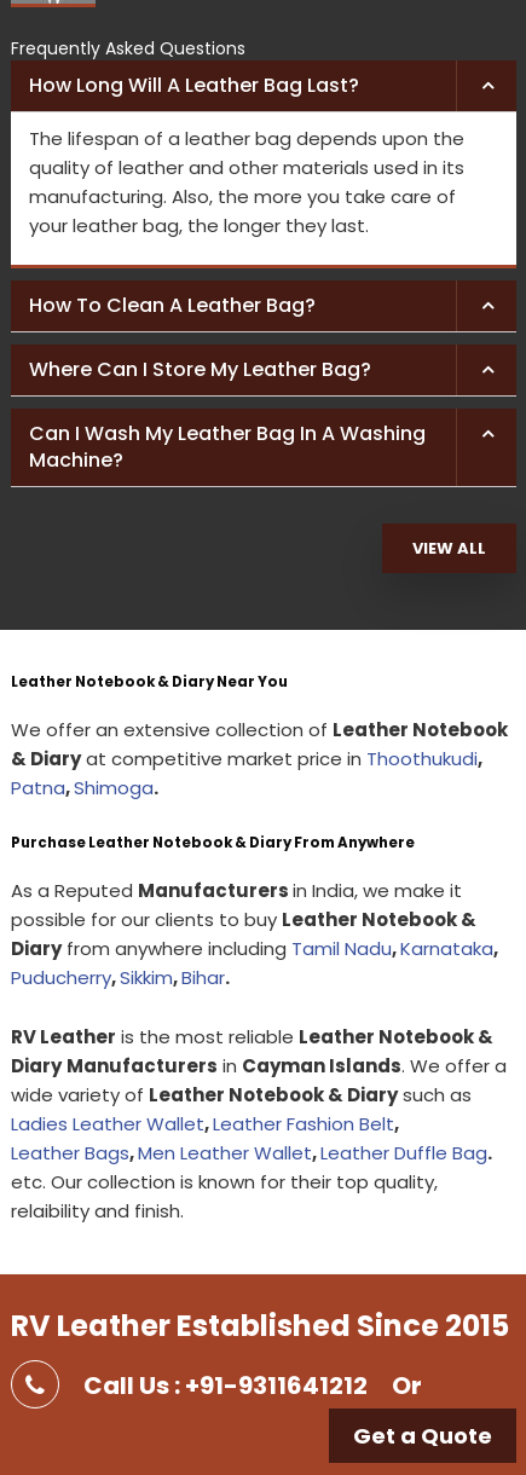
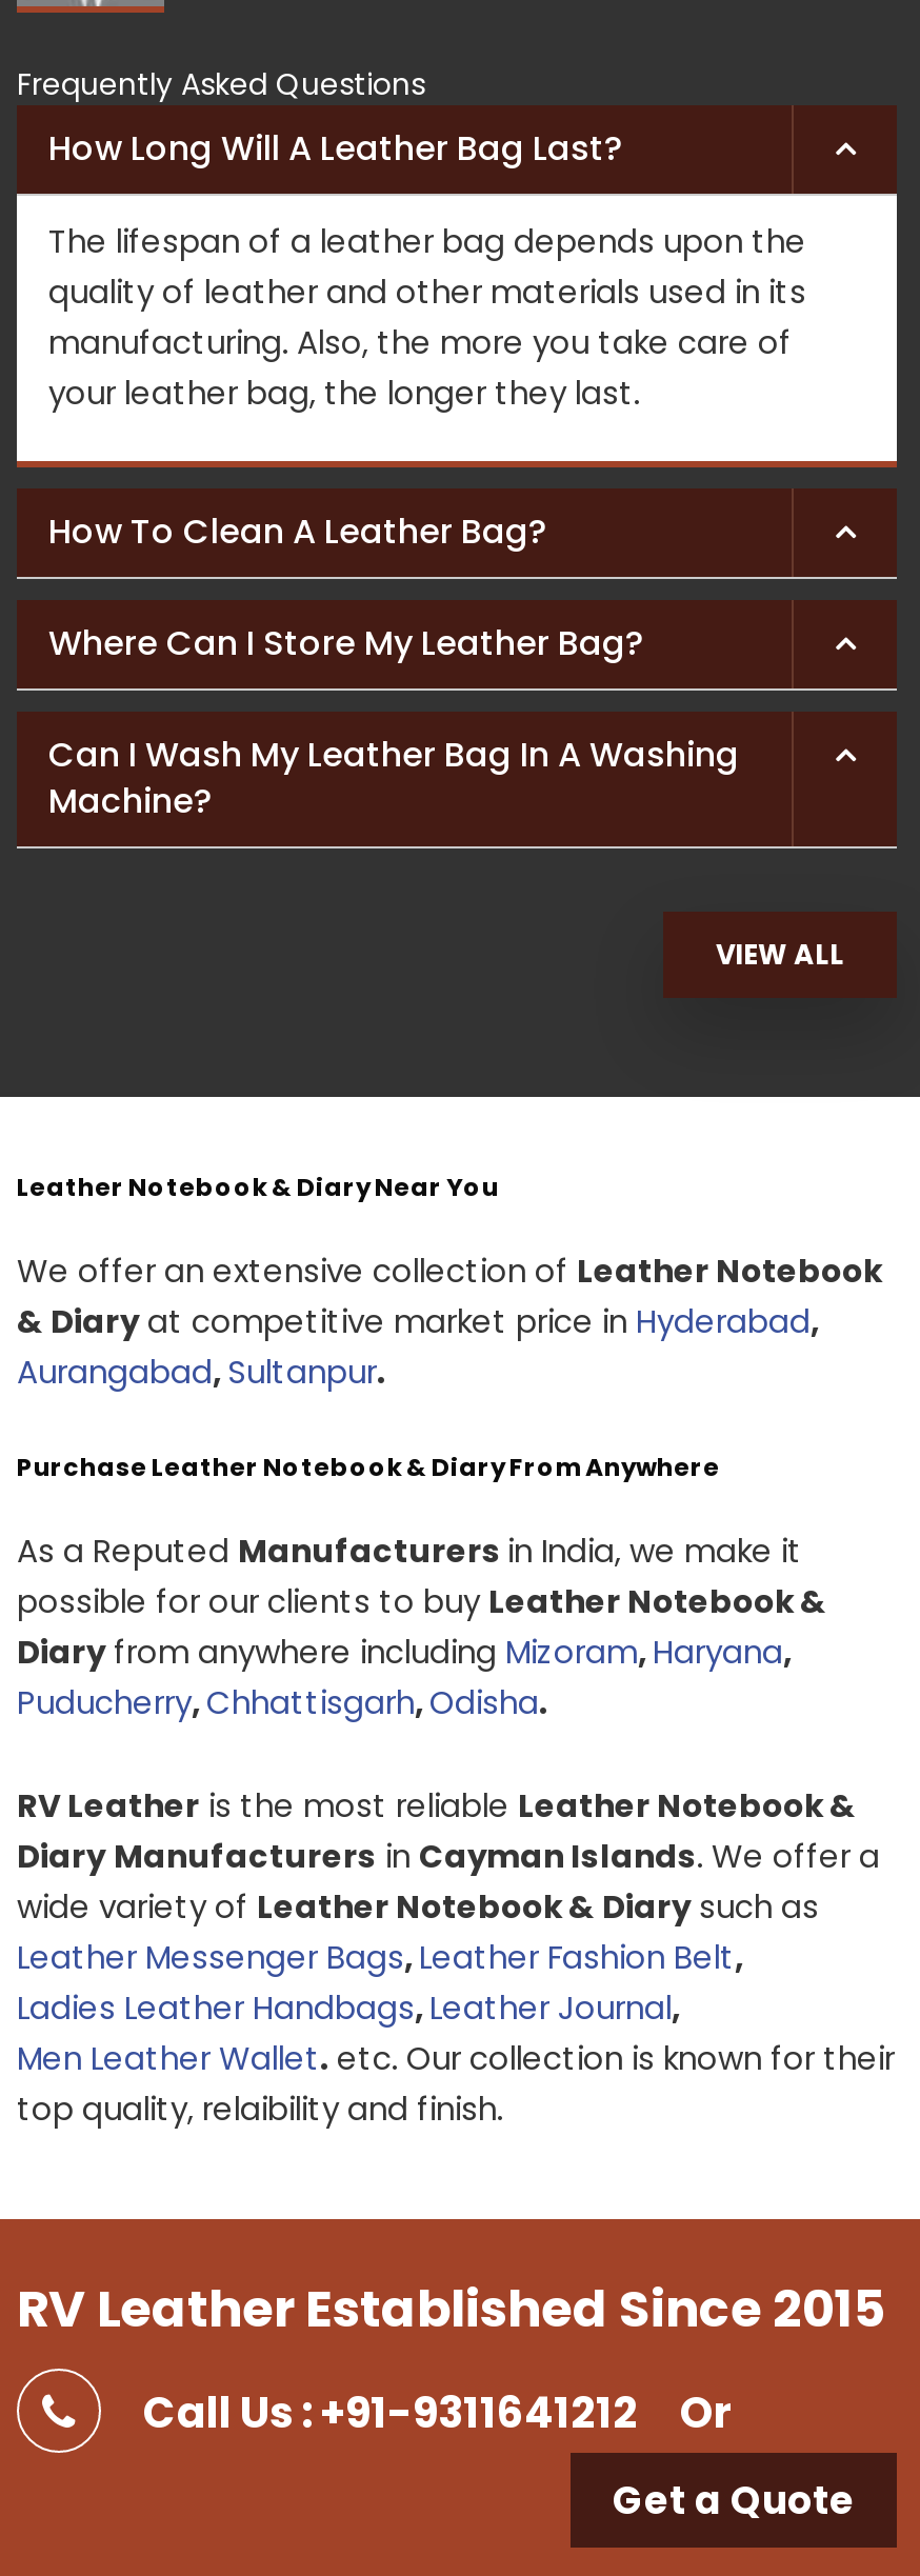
[11,746,482,800] & Diary at competitive market price in Thoothukudi, | Patna, Shimoga. -> [17,1299,819,1394] & Diary at competitive market price in Hyderabad, | Aurangabad, Sultanpur.
[11,936,498,990] Diary from anywhere including Tamil Nadu, Karnataka, | Puducherry, Sikkim, Bihar. -> [17,1630,792,1724] Diary from anywhere including Mizoram, Haryana, | Puducherry, Chhattisgarh, Odisha.
[11,1111,492,1224] Ladies Leather Wallet, Leather Fashion Belt, | Leather Bags, Men Leather Wallet, Leather Duffle Bag. | etc. Our collection is known for their top quality, | relaibility and finish. -> [17,1935,895,2131] Leather Messenger Bags, Leather Fashion Belt, | Ladies Leather Handbags, Leather Journal, | Men Leather Wallet. etc. Our collection is known for their | top quality, relaibility and finish.

